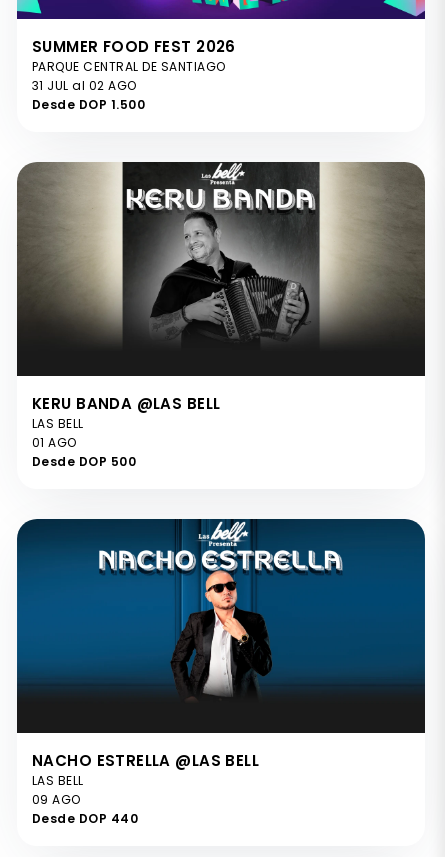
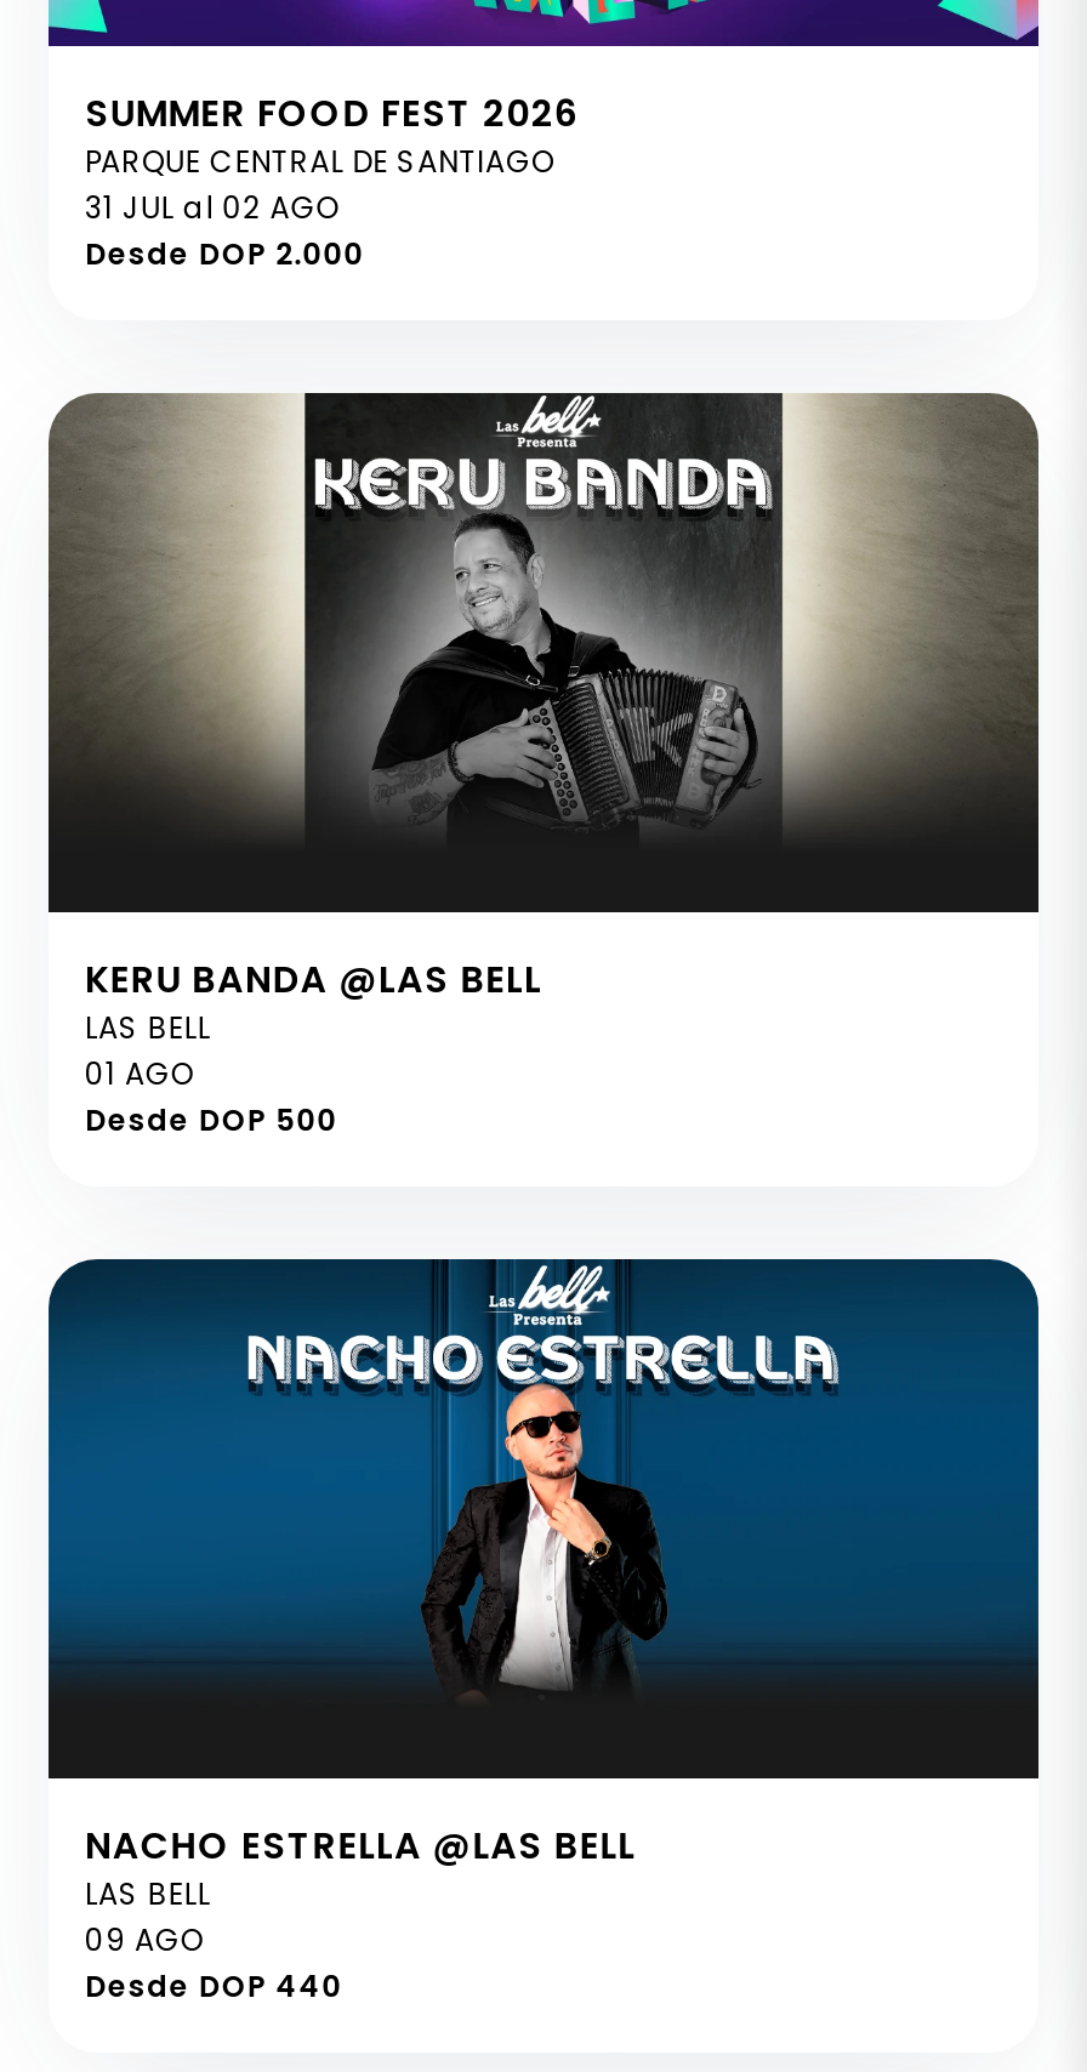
[32,95,145,112] Desde DOP 1.500 -> [85,232,364,273] Desde DOP 2.000

